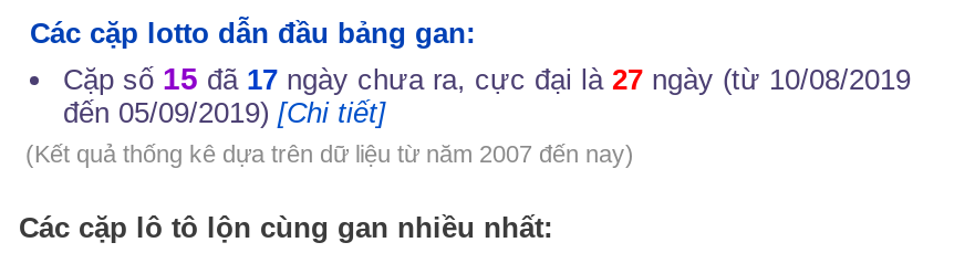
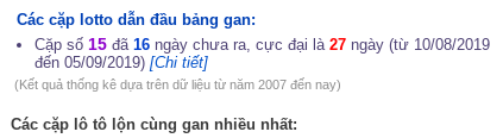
[63,61,911,96] Cặp số 15 đã 17 ngày chưa ra, cực đại là 27 ngày (từ 10/08/2019 -> [34,34,490,54] Cặp số 15 đã 16 ngày chưa ra, cực đại là 27 ngày (từ 10/08/2019

